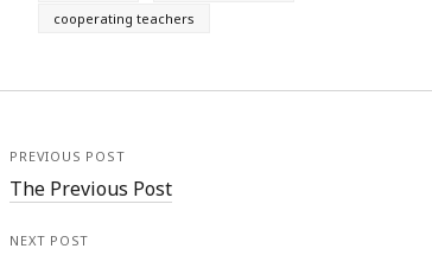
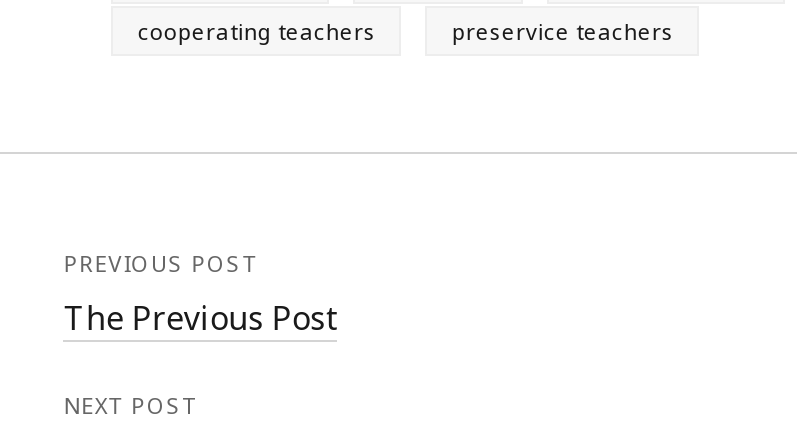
none -> [452,16,674,46] preservice teachers

